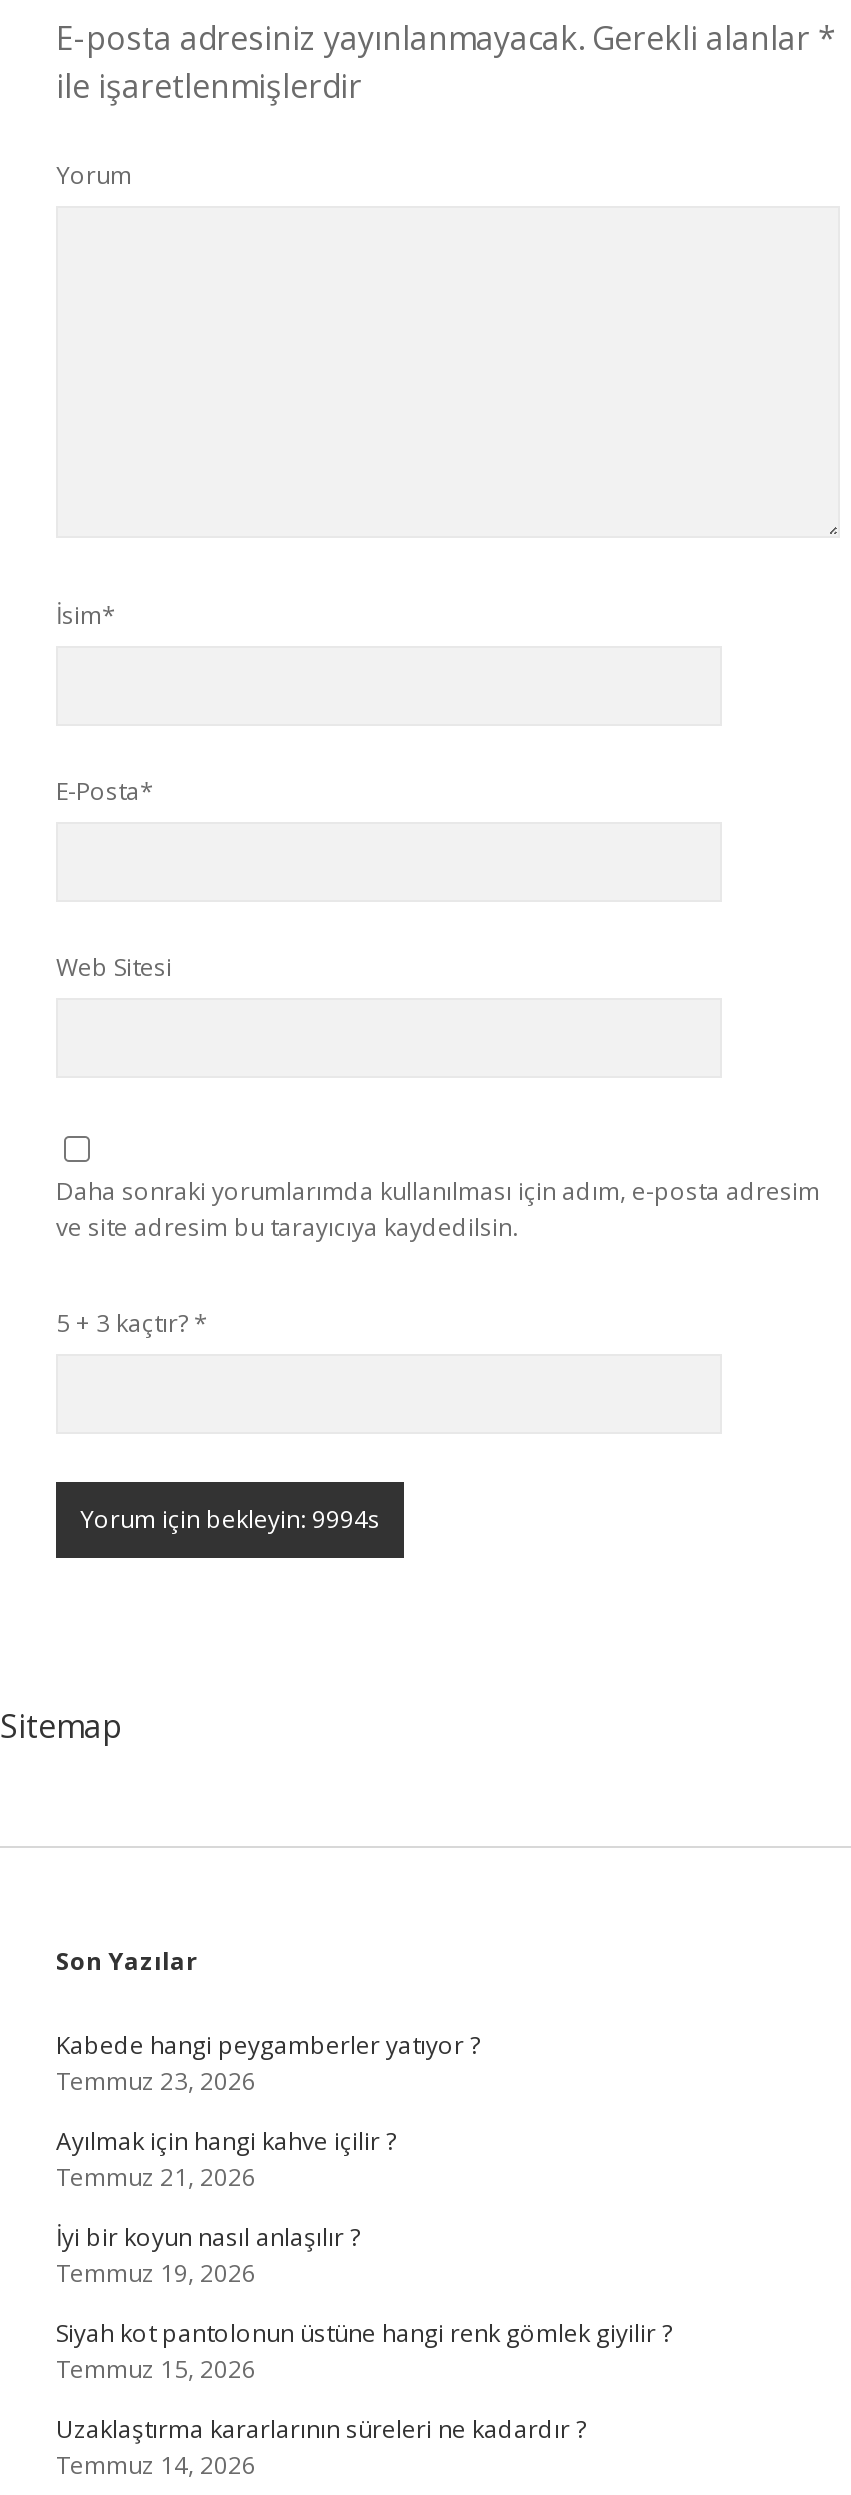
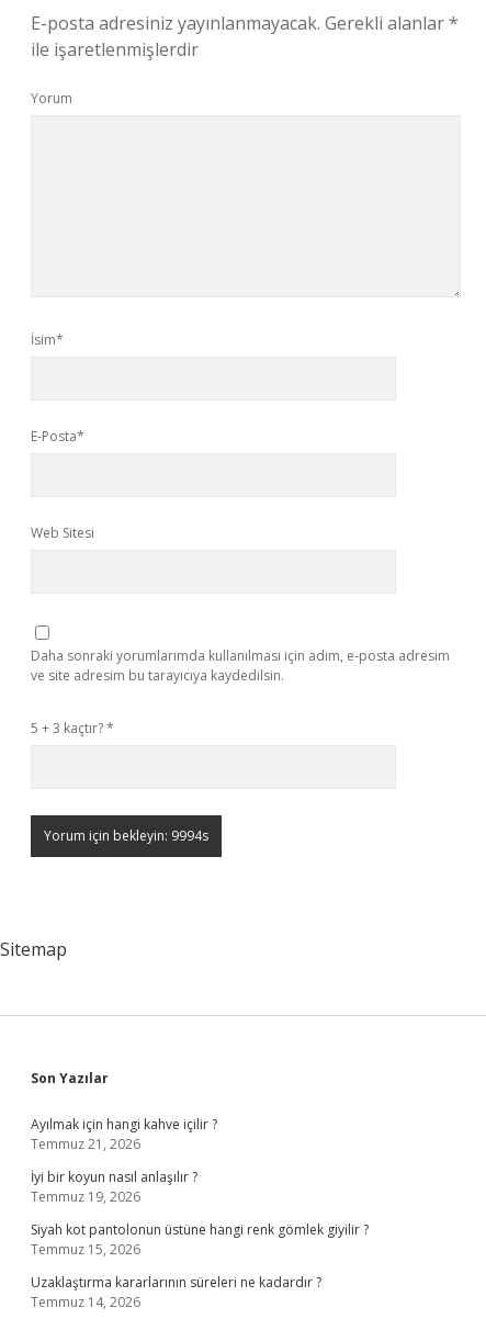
[56,2028,480,2098] Kabede hangi peygamberler yatıyor ? | Temmuz 23, 2026 -> none

